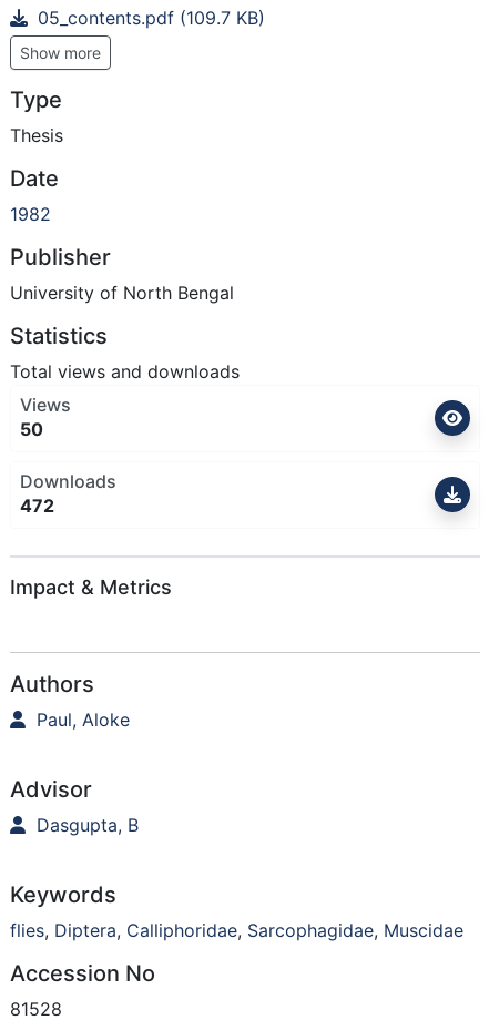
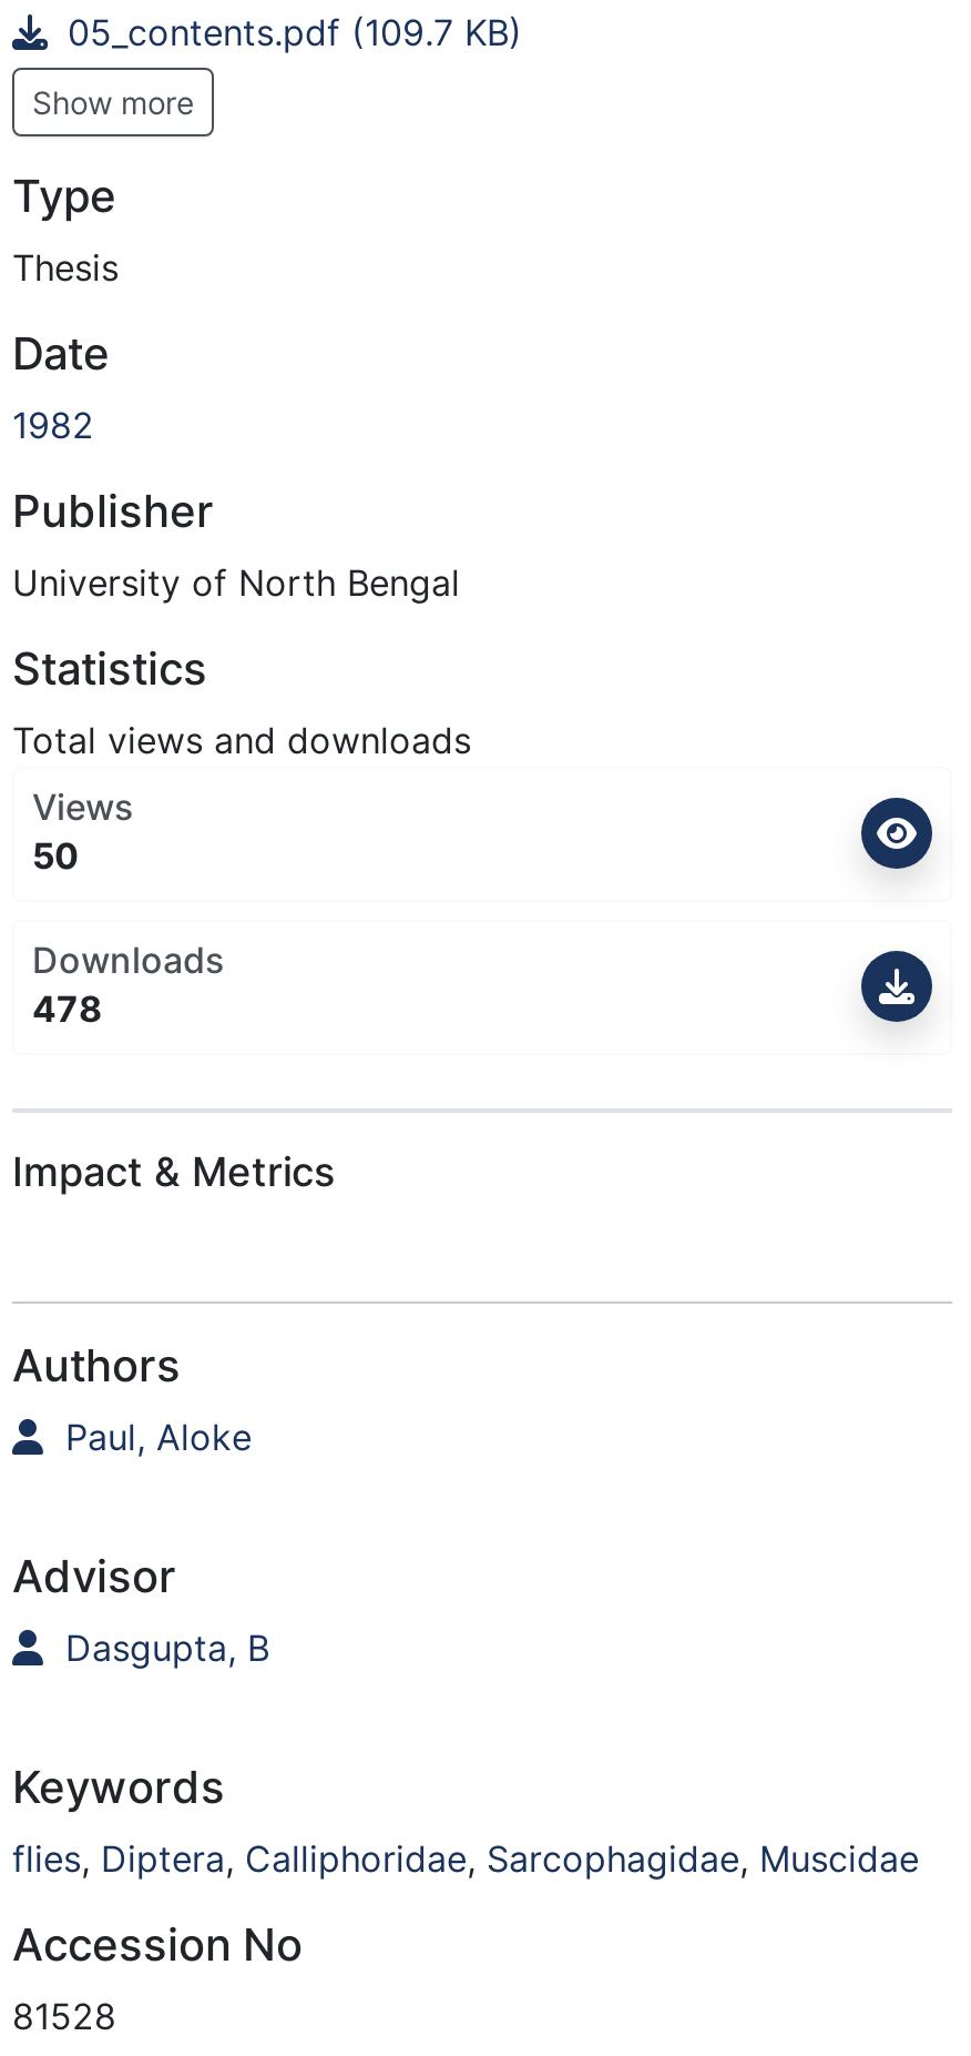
[20,494,54,516] 472 -> [32,986,103,1030] 478

